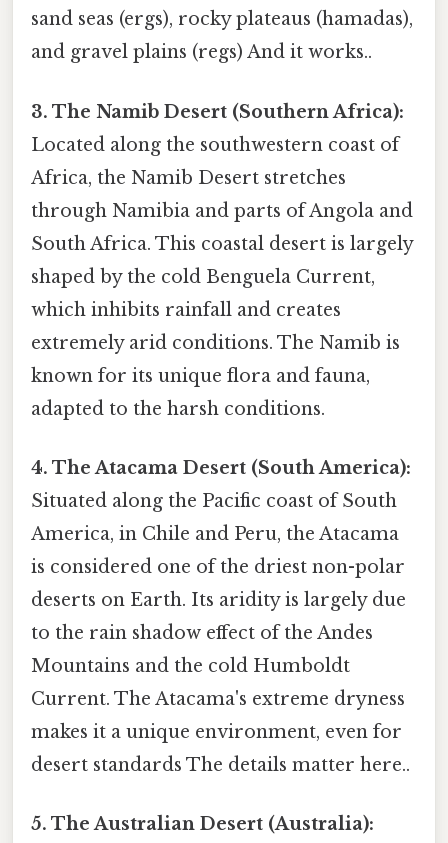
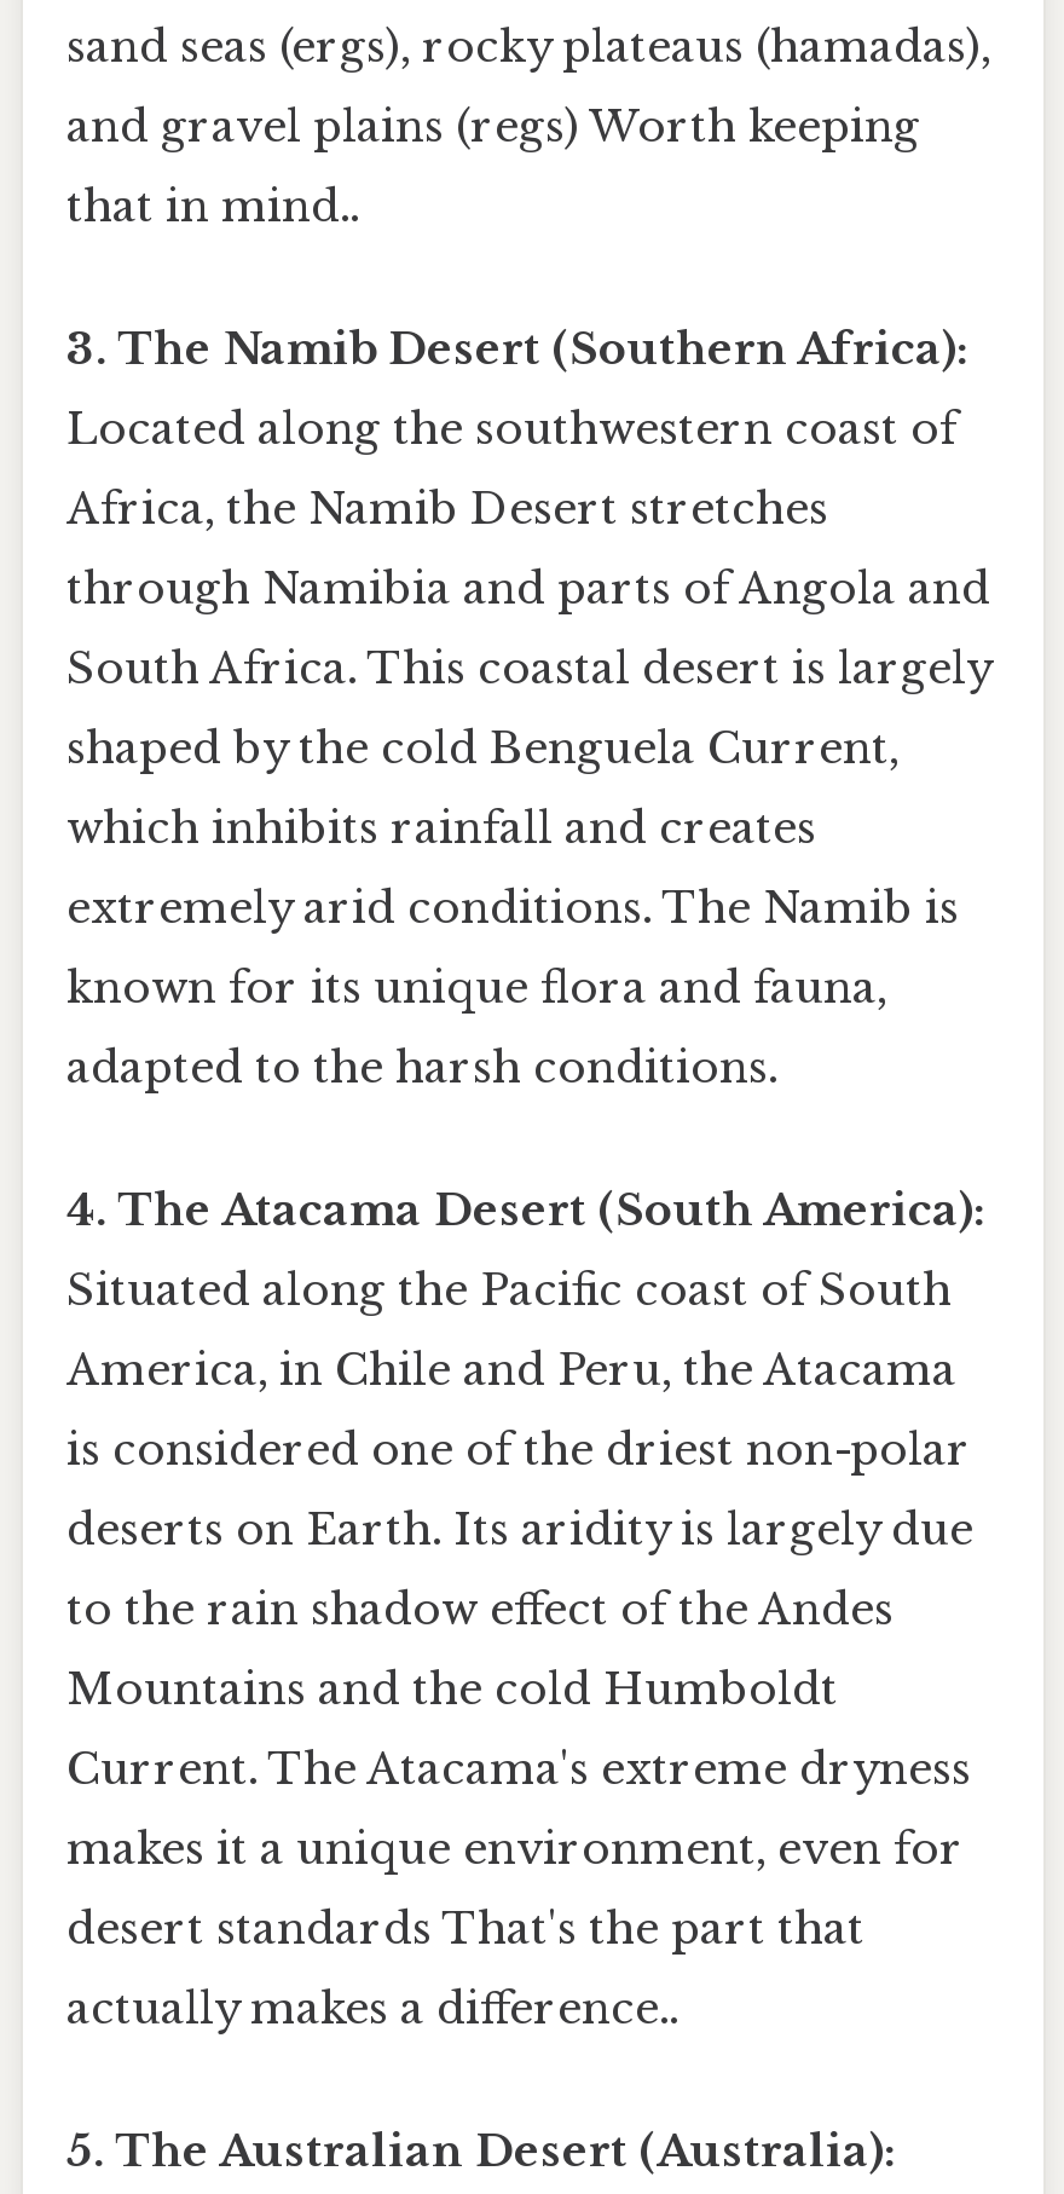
[31,41,372,63] and gravel plains (regs) And it works.. -> [66,99,920,232] and gravel plains (regs) Worth keeping | that in mind..
[31,754,410,776] desert standards The details matter here.. -> [66,1903,864,2036] desert standards That's the part that | actually makes a difference..

